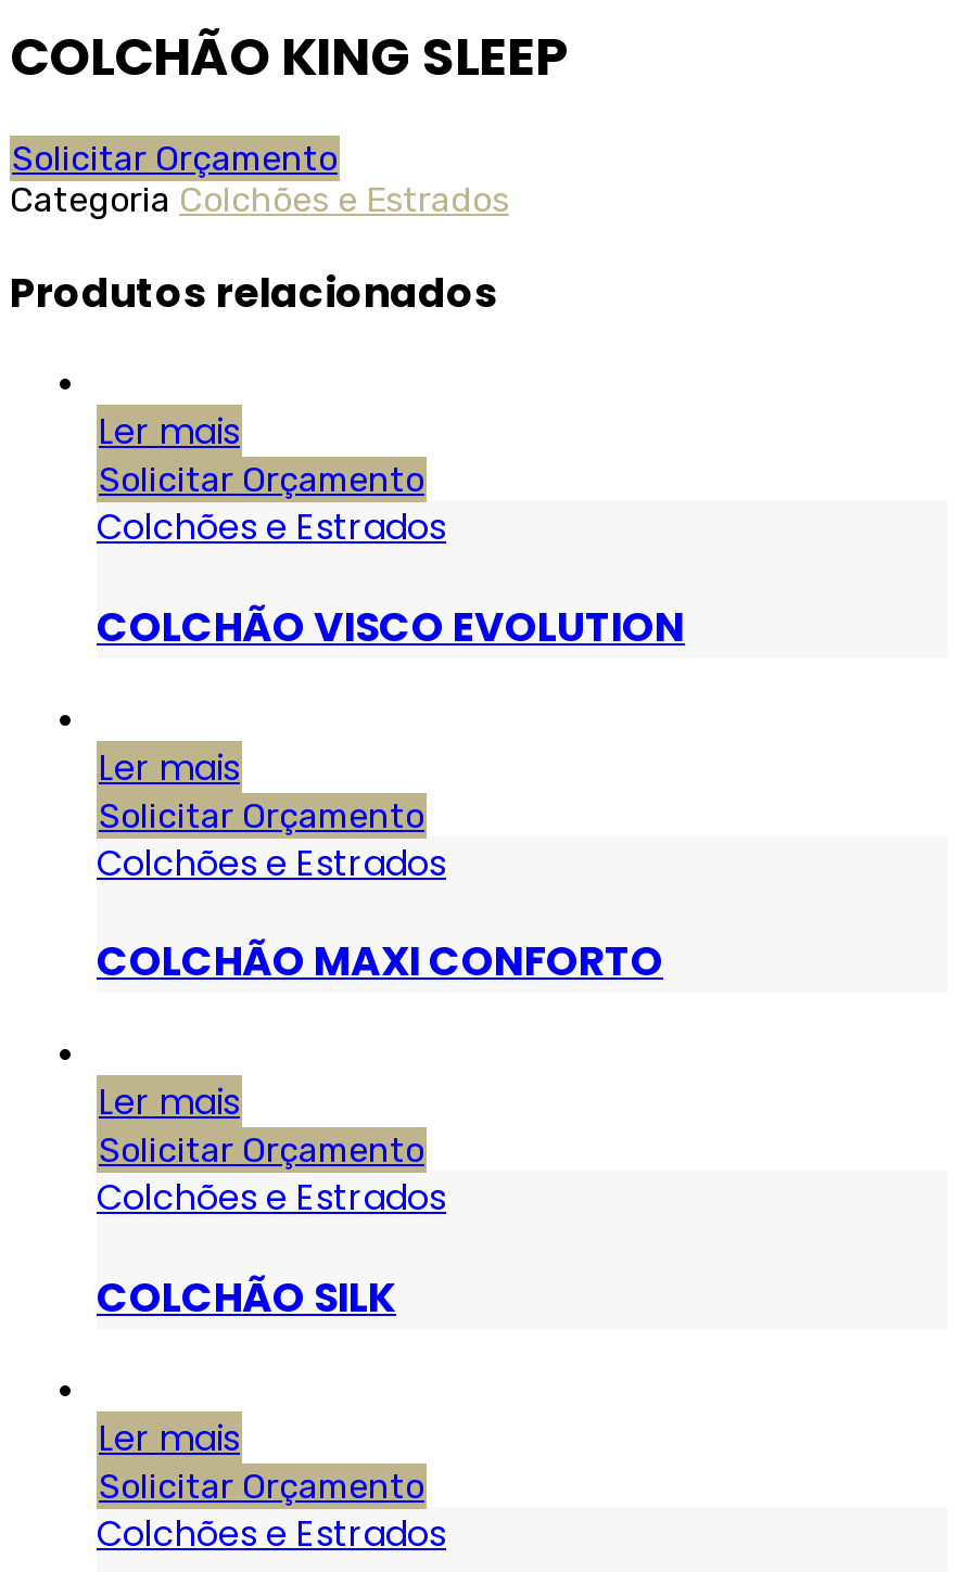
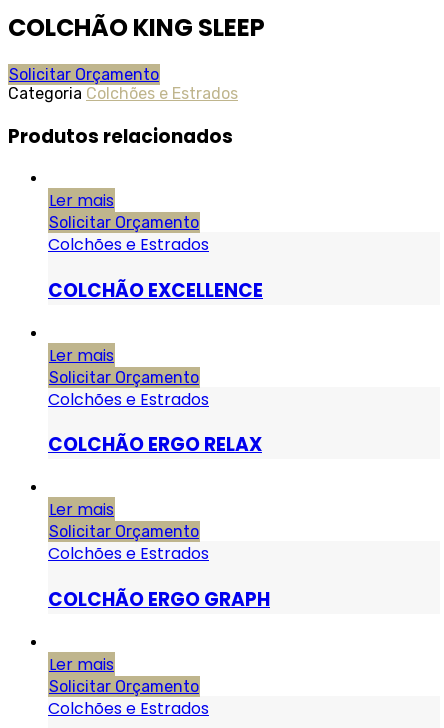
[97,598,685,656] COLCHÃO VISCO EVOLUTION -> [48,277,263,304] COLCHÃO EXCELLENCE
[97,933,663,991] COLCHÃO MAXI CONFORTO -> [48,431,262,458] COLCHÃO ERGO RELAX
[97,1268,396,1326] COLCHÃO SILK -> [48,586,270,613] COLCHÃO ERGO GRAPH

